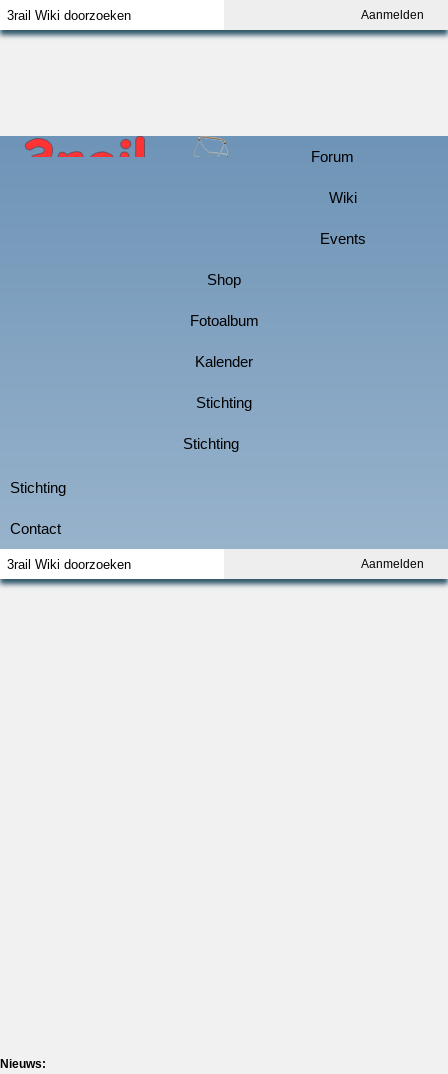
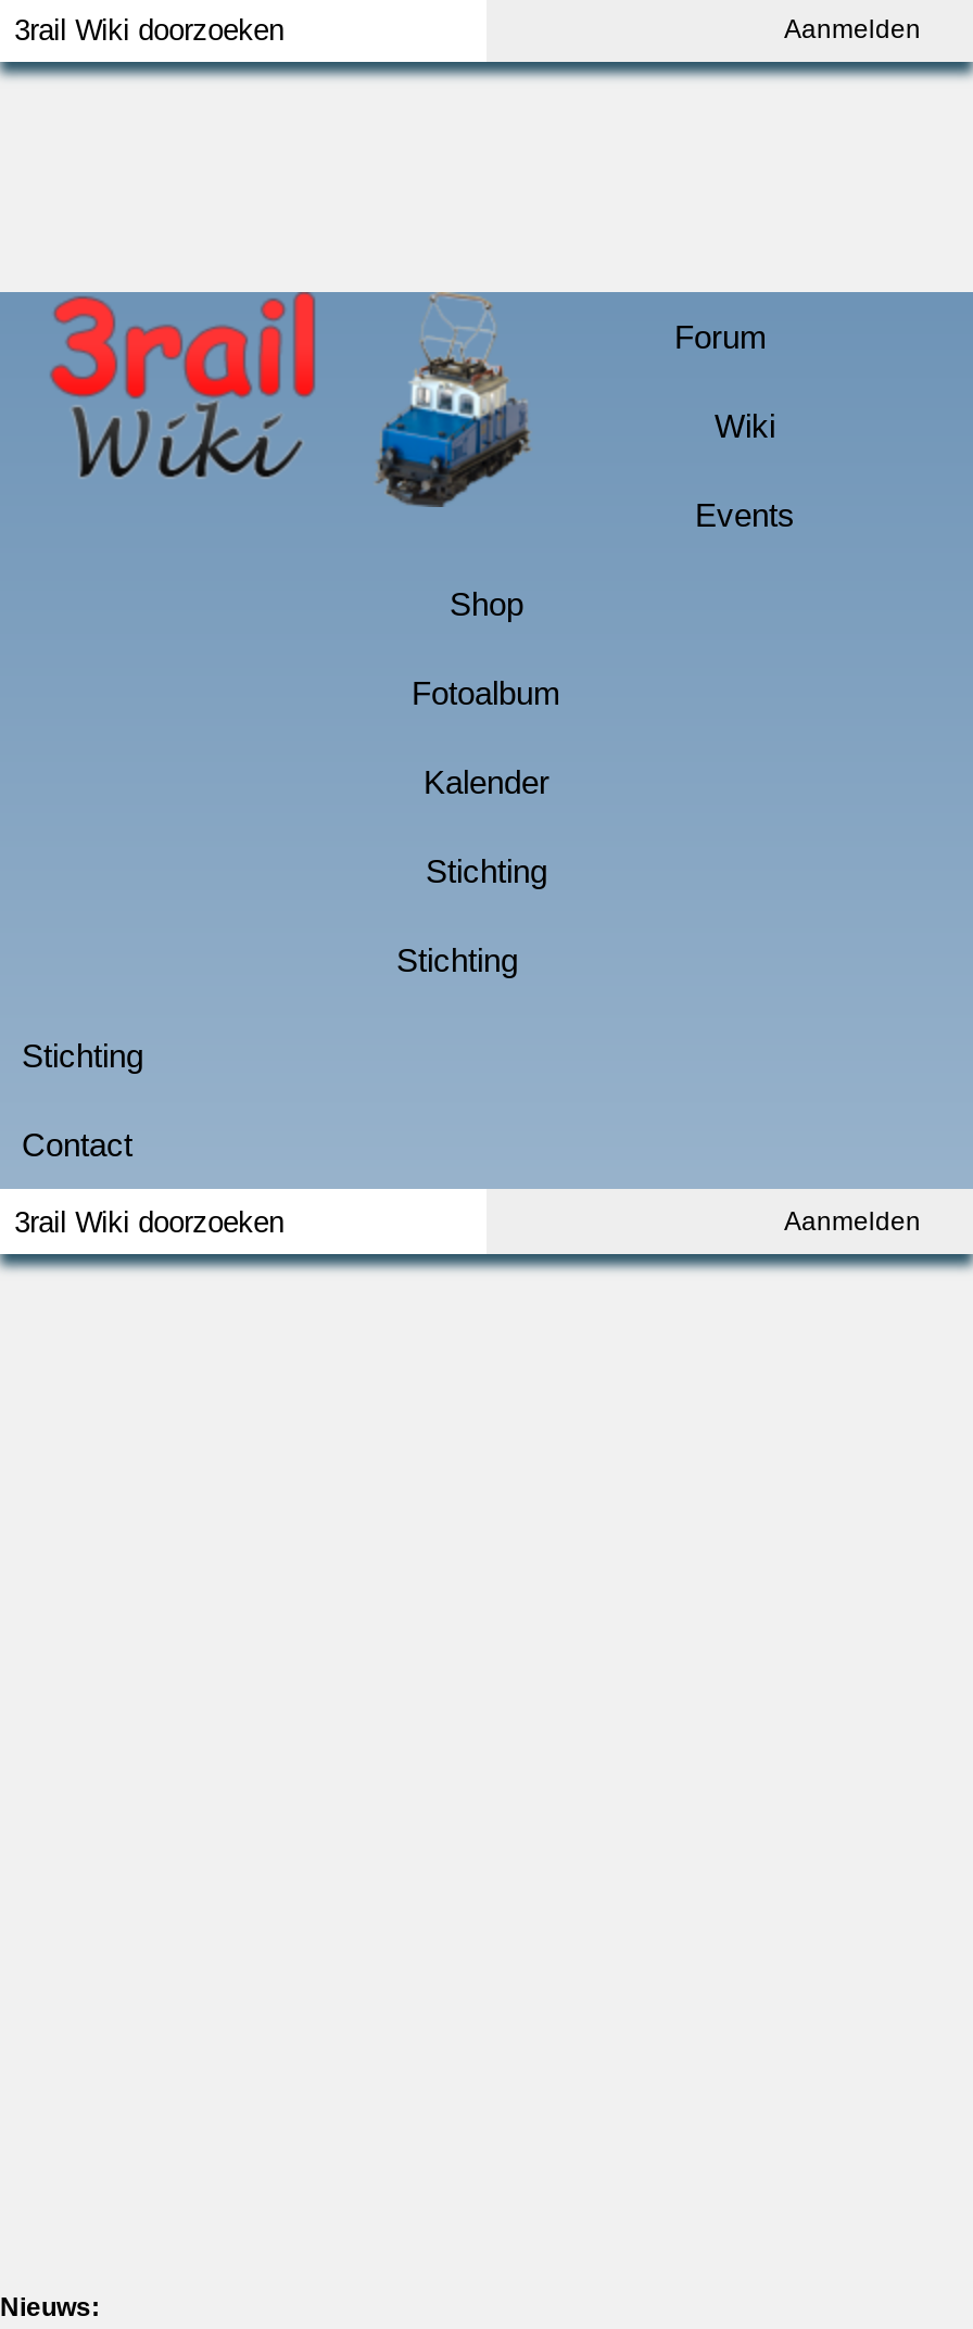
none -> [50,336,317,479] [image]
none -> [376,340,532,509] [image]

